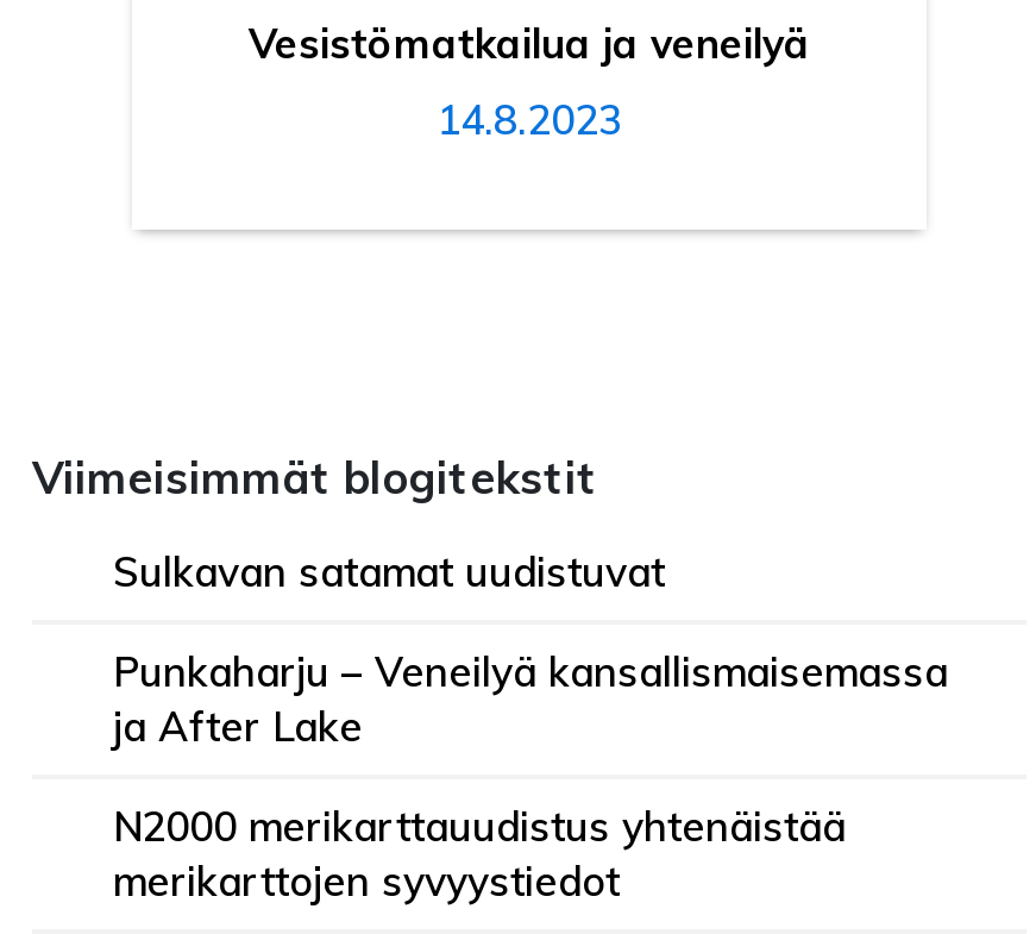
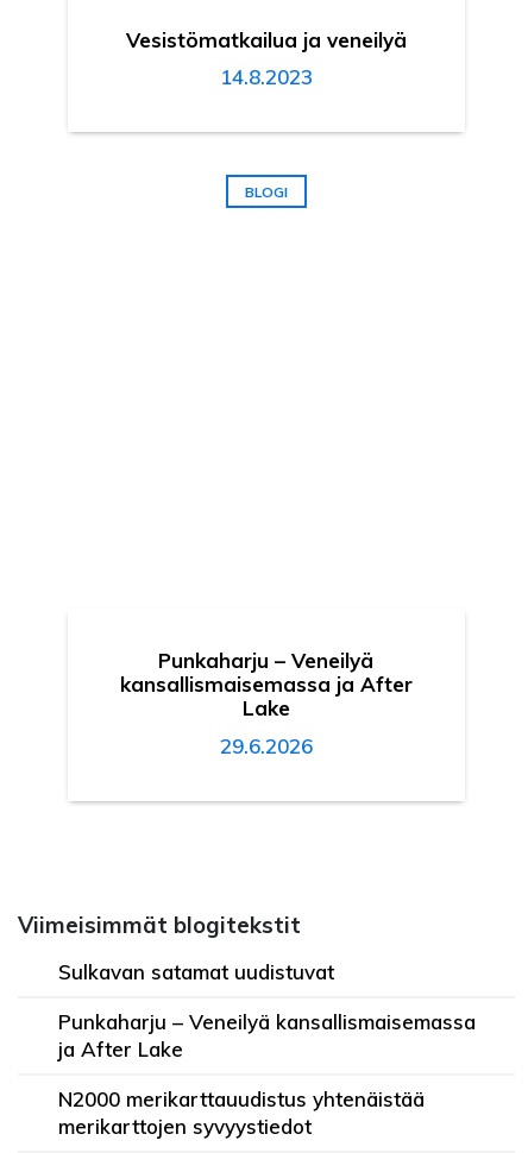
none -> [120,648,413,758] Punkaharju – Veneilyä | kansallismaisemassa ja After | Lake | 29.6.2026
none -> [245,183,288,201] BLOGI

